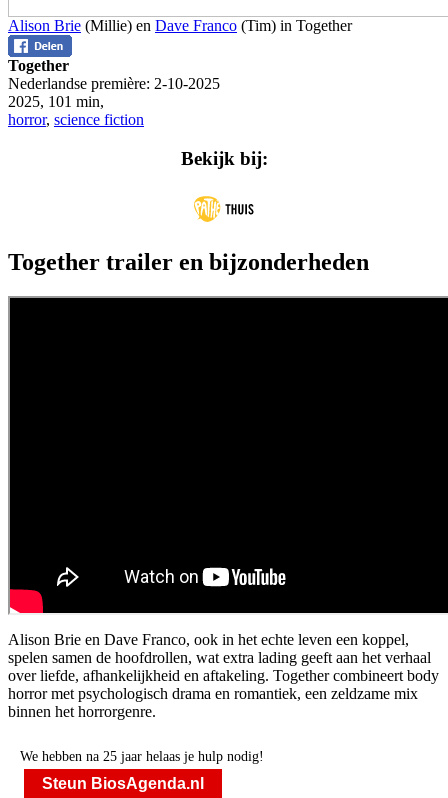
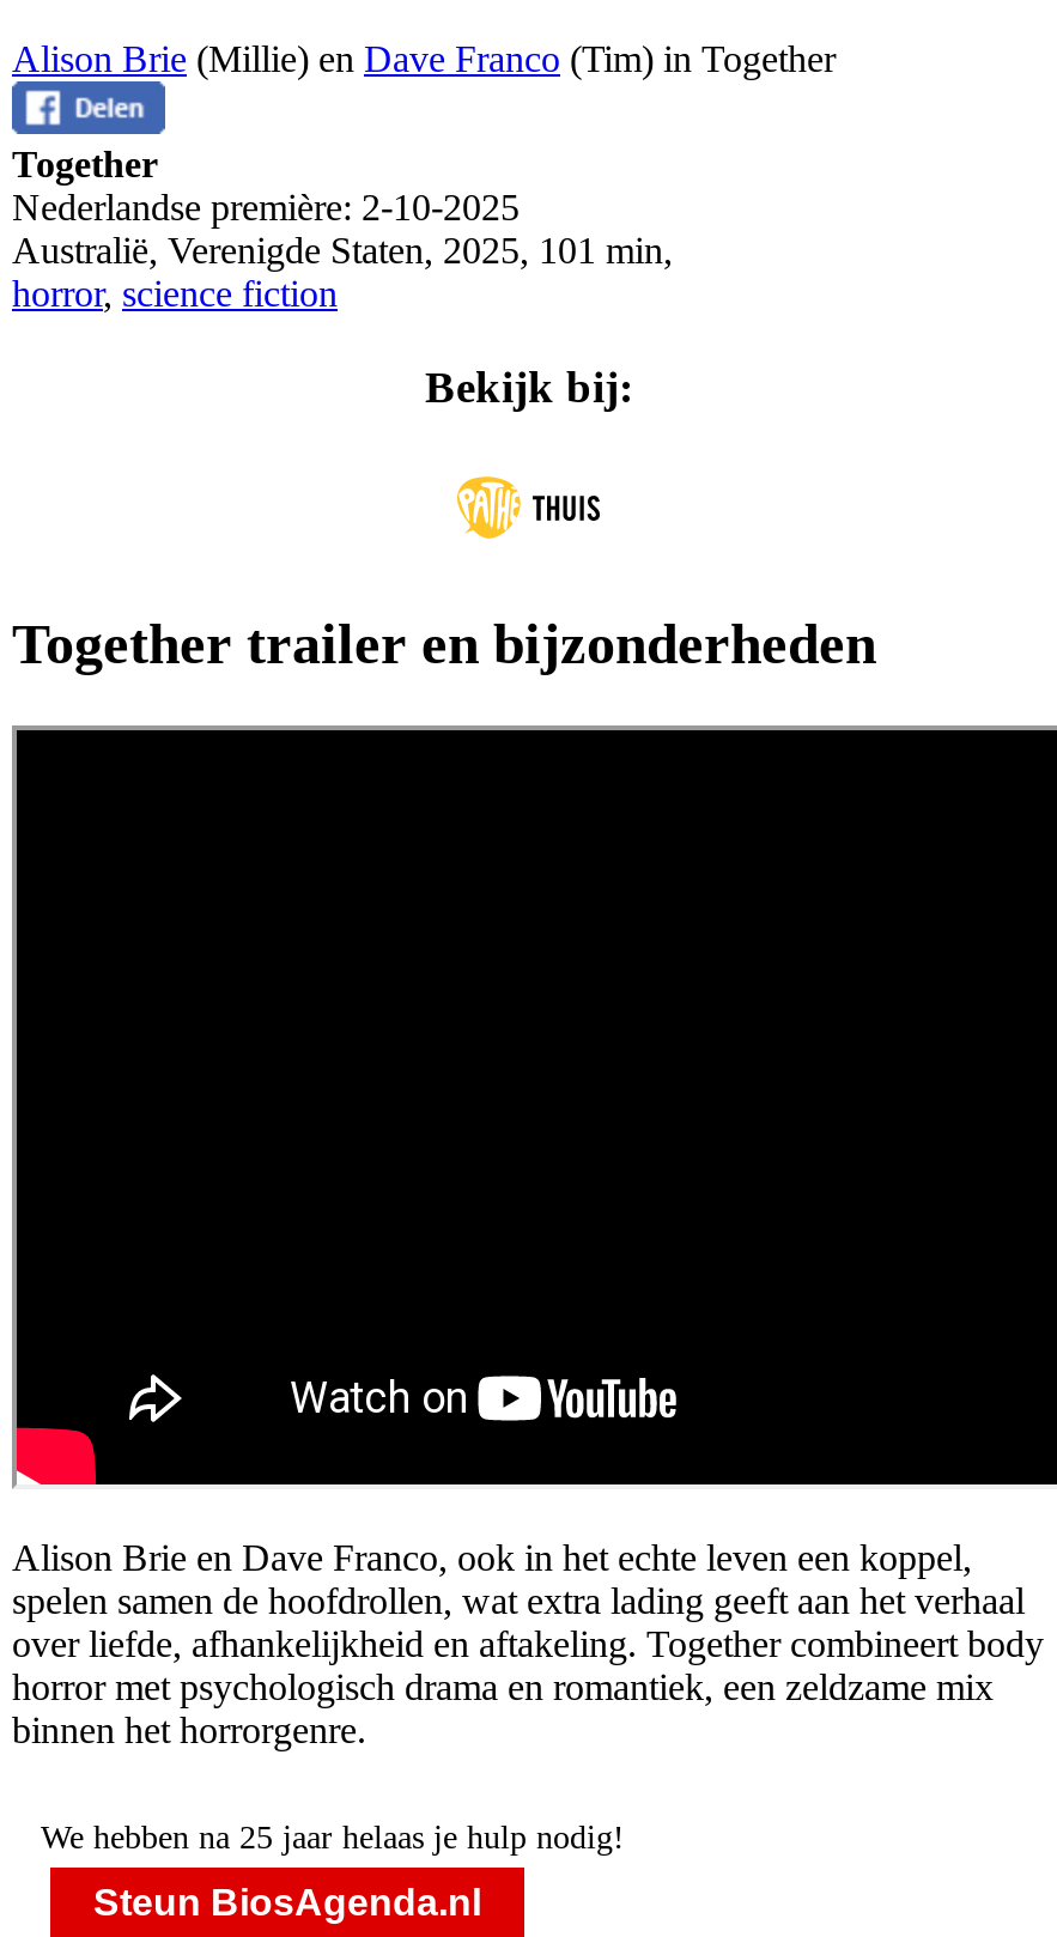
[8,93,104,110] 2025, 101 min, -> [12,230,673,271] Australië, Verenigde Staten, 2025, 101 min,

